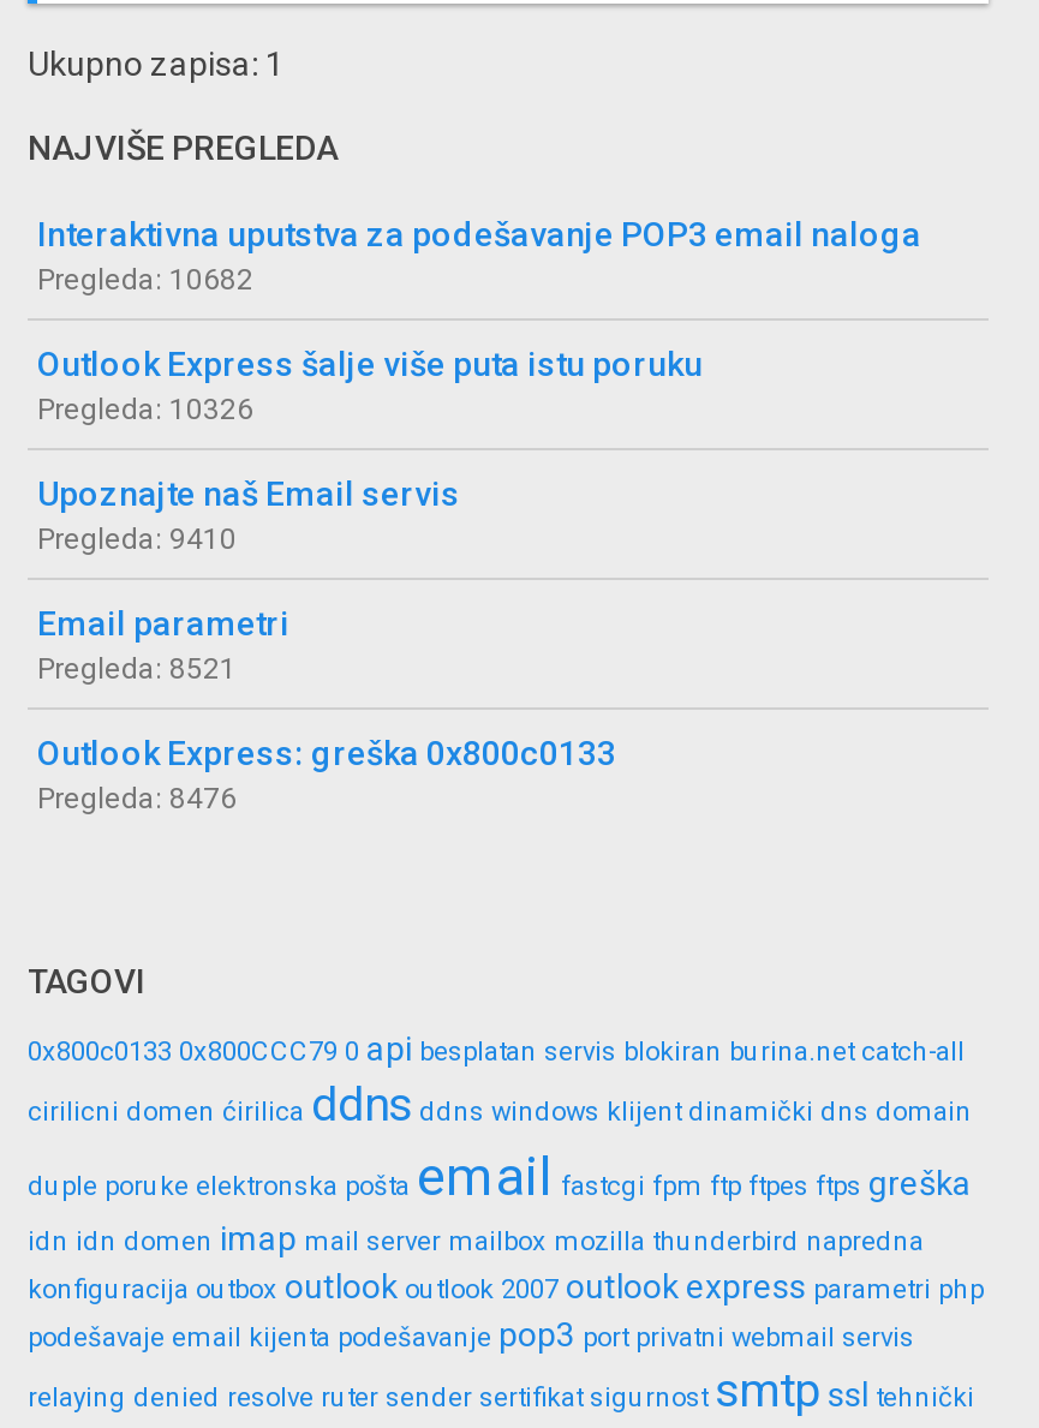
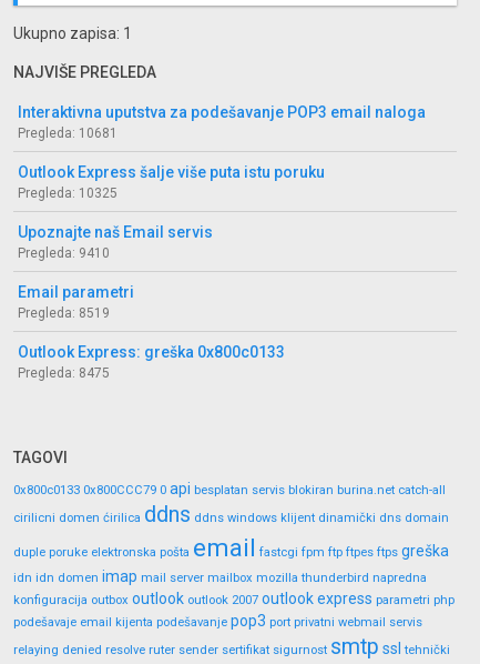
[37,263,253,297] Pregleda: 10682 -> [18,125,118,141] Pregleda: 10681
[37,393,253,426] Pregleda: 10326 -> [18,185,118,201] Pregleda: 10325
[37,652,237,686] Pregleda: 8521 -> [18,305,110,321] Pregleda: 8519
[37,782,237,815] Pregleda: 8476 -> [18,365,110,381] Pregleda: 8475

